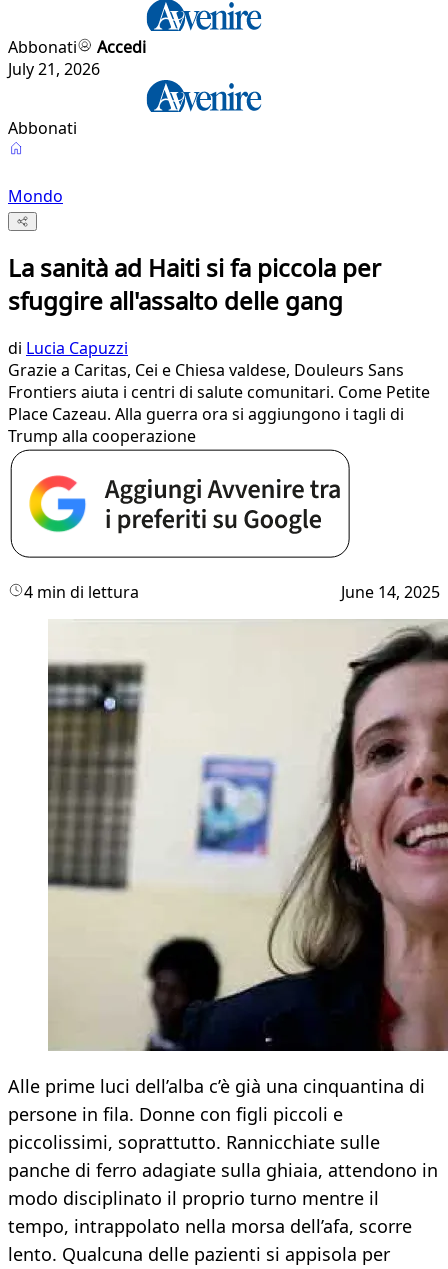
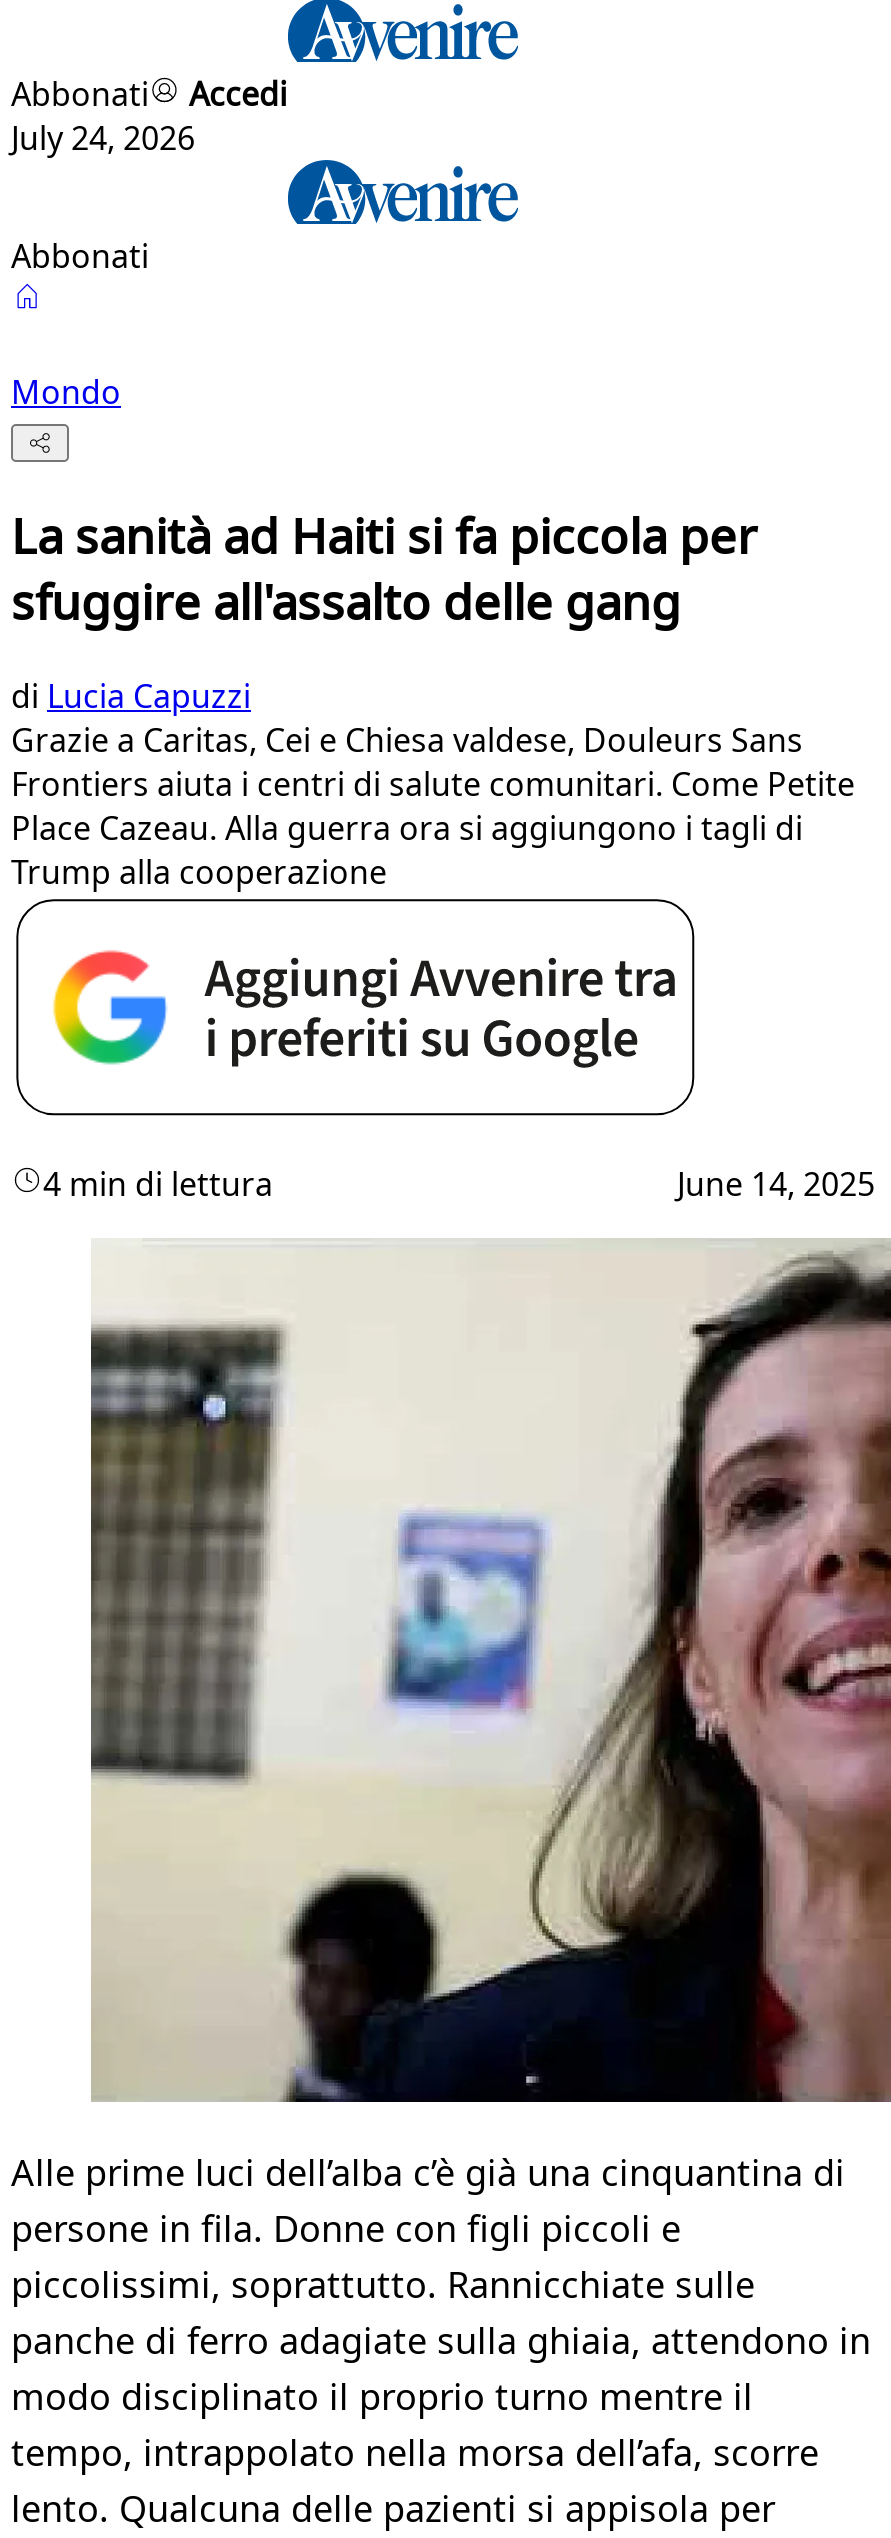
[8,58,100,80] July 21, 2026 -> [11,116,195,160] July 24, 2026

